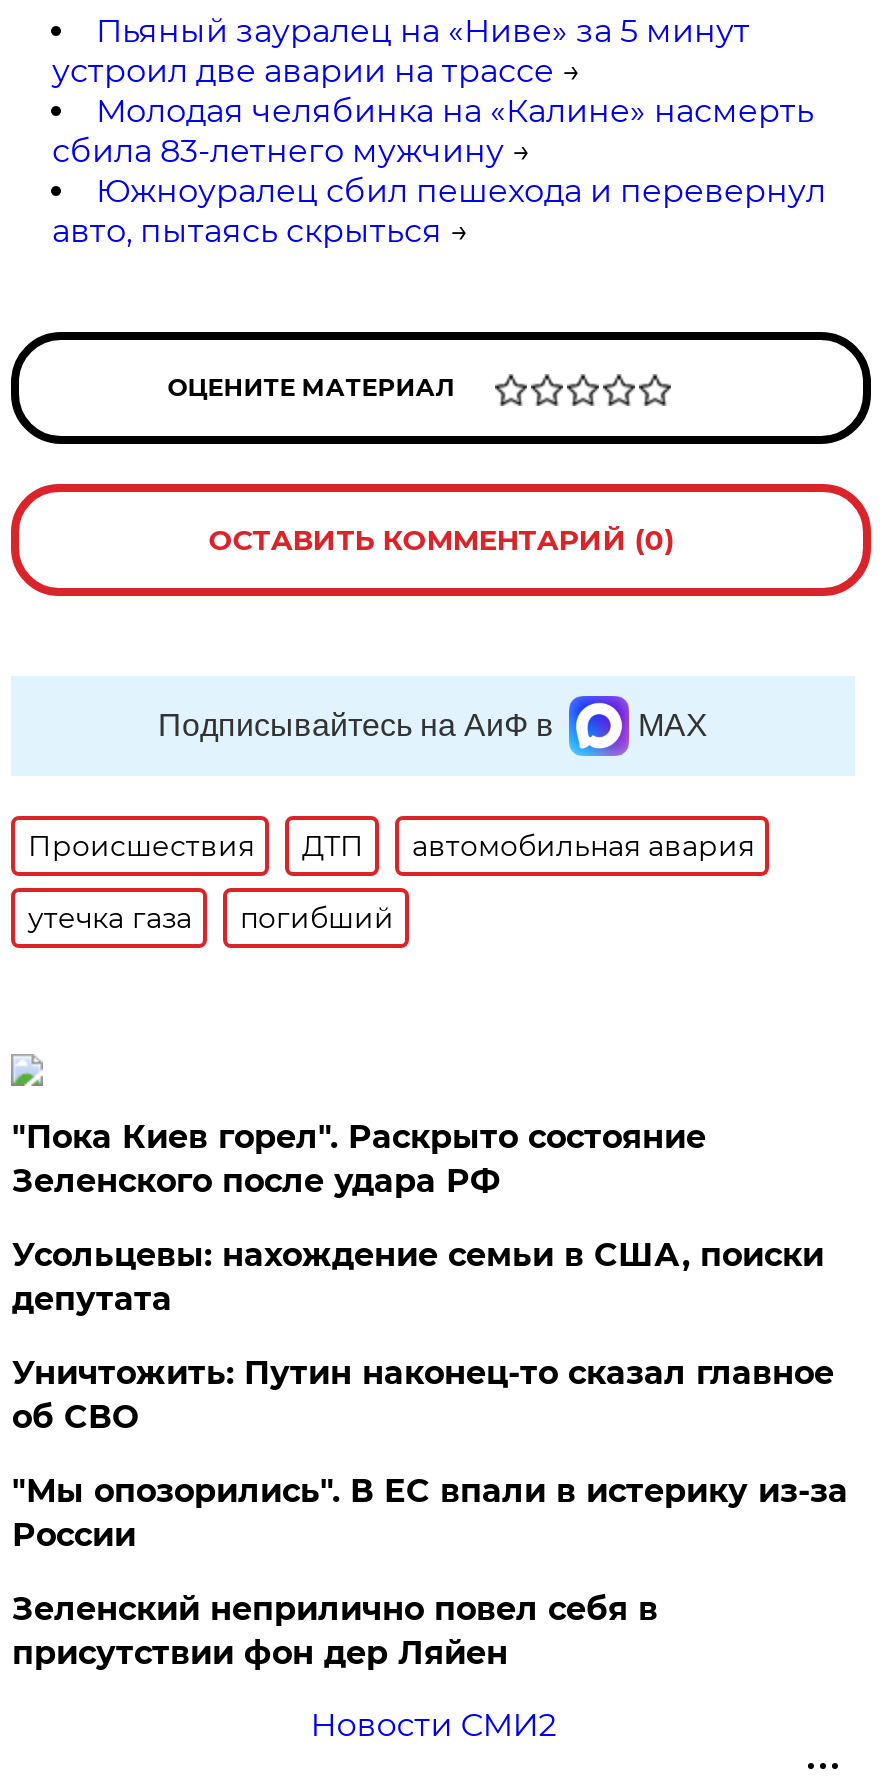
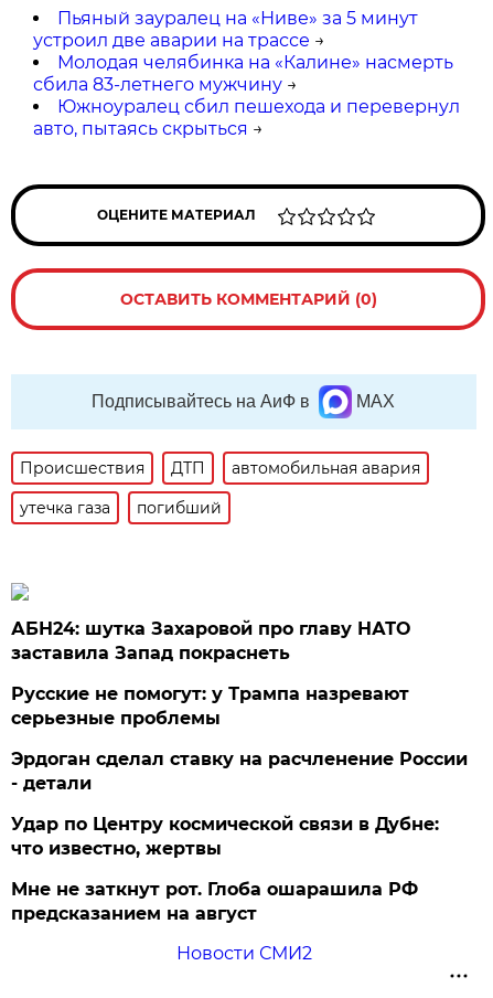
[12,1118,706,1200] "Пока Киев горел". Раскрыто состояние | Зеленского после удара РФ -> [11,618,411,663] АБН24: шутка Захаровой про главу НАТО | заставила Запад покраснеть
[12,1236,824,1318] Усольцевы: нахождение семьи в США, поиски | депутата -> [11,683,410,729] Русские не помогут: у Трампа назревают | серьезные проблемы
[12,1354,834,1436] Уничтожить: Путин наконец-то сказал главное | об СВО -> [11,749,468,794] Эрдоган сделал ставку на расчленение России | - детали
[12,1472,848,1554] "Мы опозорились". В ЕС впали в истерику из-за | России -> [11,814,439,859] Удар по Центру космической связи в Дубне: | что известно, жертвы
[12,1590,658,1672] Зеленский неприлично повел cебя в | присутствии фон дер Ляйен -> [11,879,418,924] Мне не заткнут рот. Глоба ошарашила РФ | предсказанием на август

